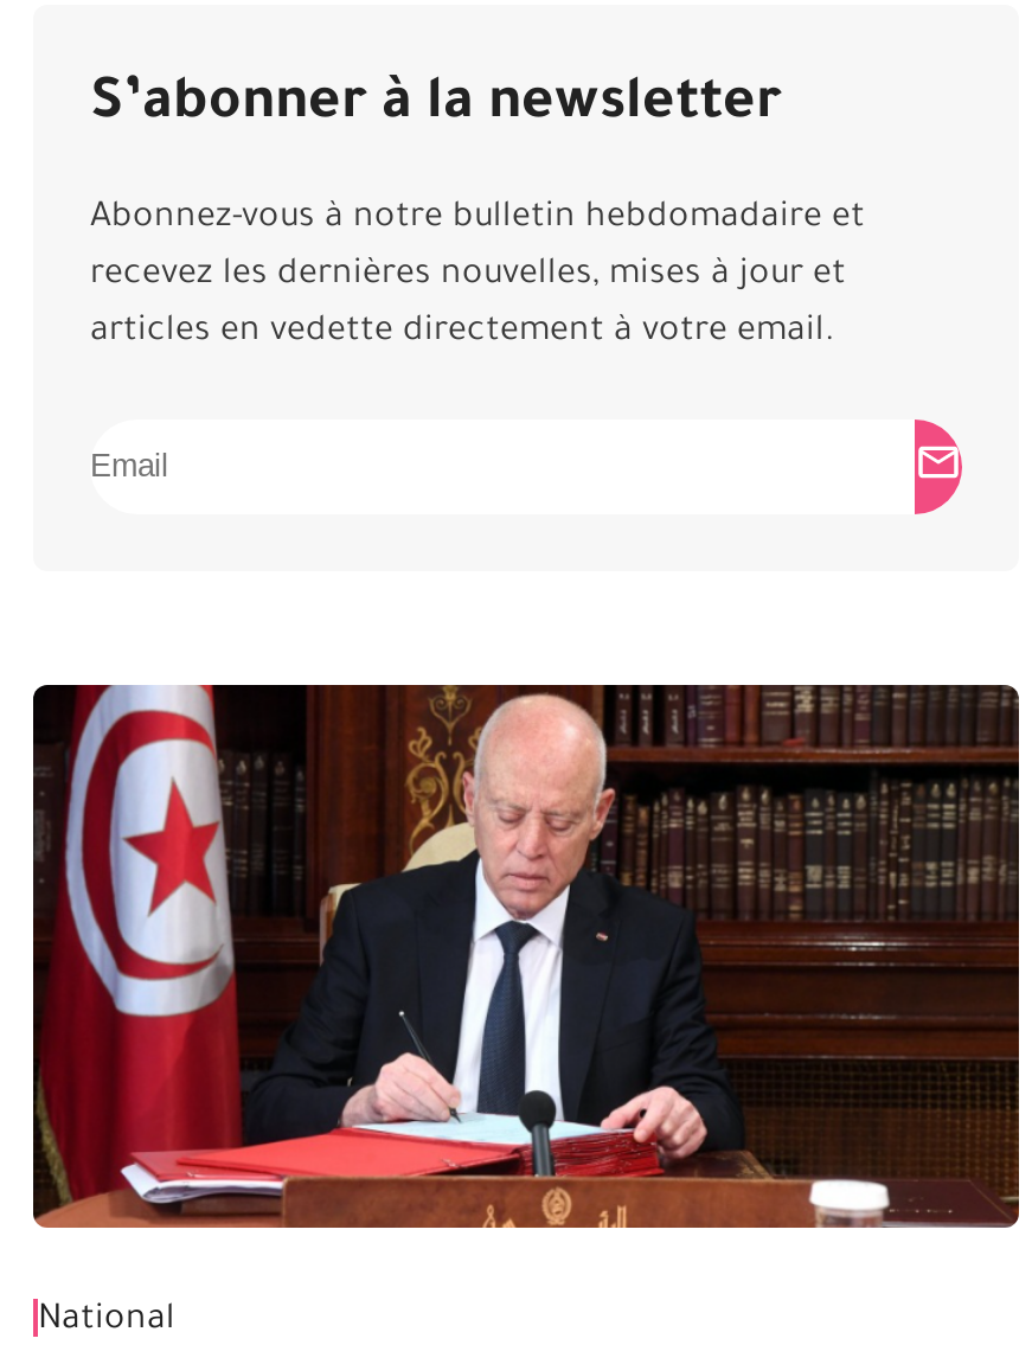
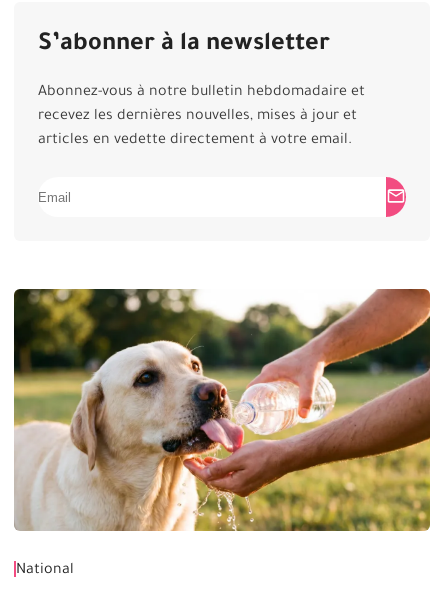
[31,683,1021,1230] [image] -> [13,288,431,532] [image]

